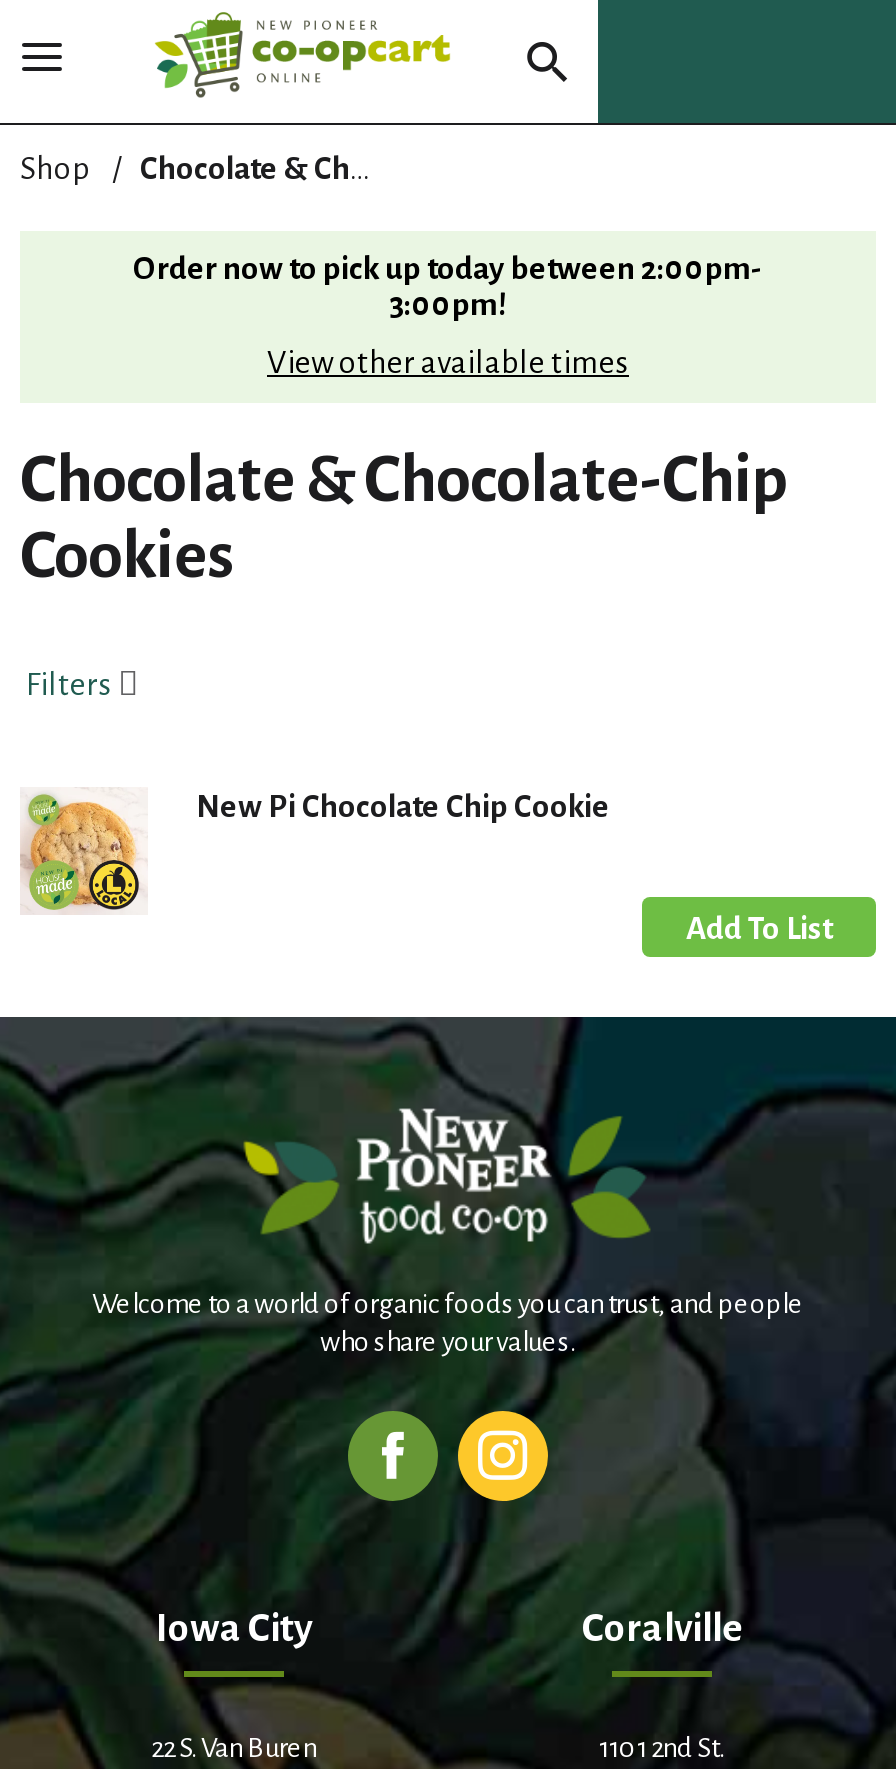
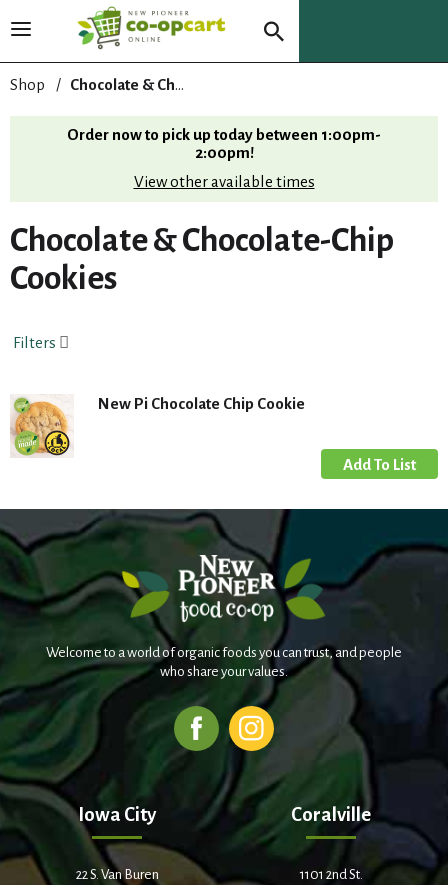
[133,251,763,321] Order now to pick up today between 2:00pm- | 3:00pm! -> [67,126,381,161] Order now to pick up today between 1:00pm- | 2:00pm!

